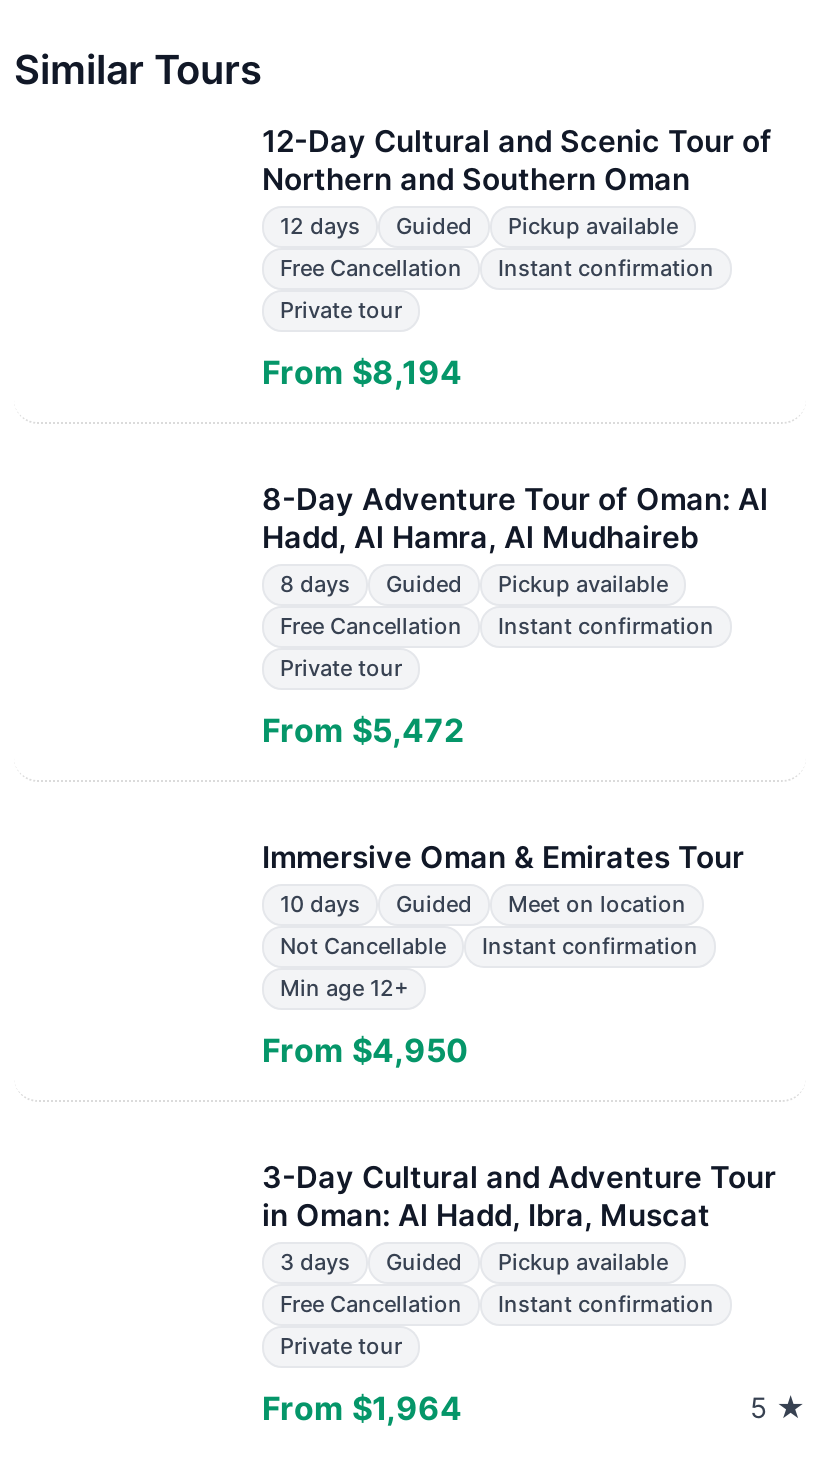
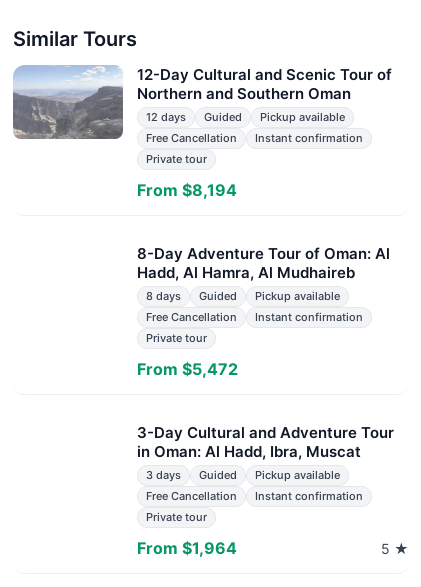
none -> [12,64,124,140] [image]
[262,837,744,1069] Immersive Oman & Emirates Tour | 10 days | Guided | Meet on location | Not Cancellable | Instant confirmation | Min age 12+ | From $4,950 -> none

